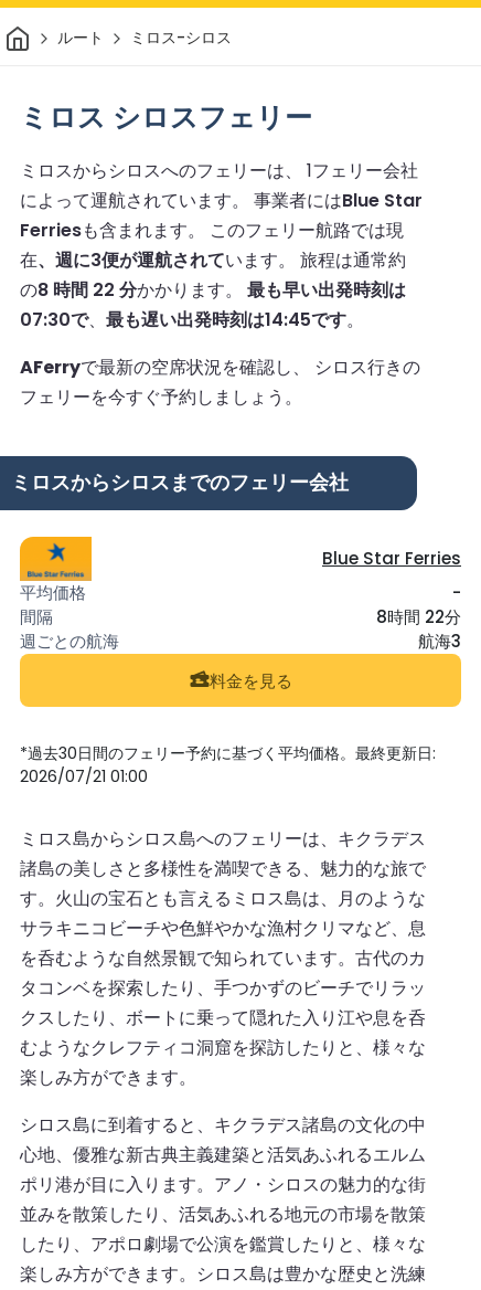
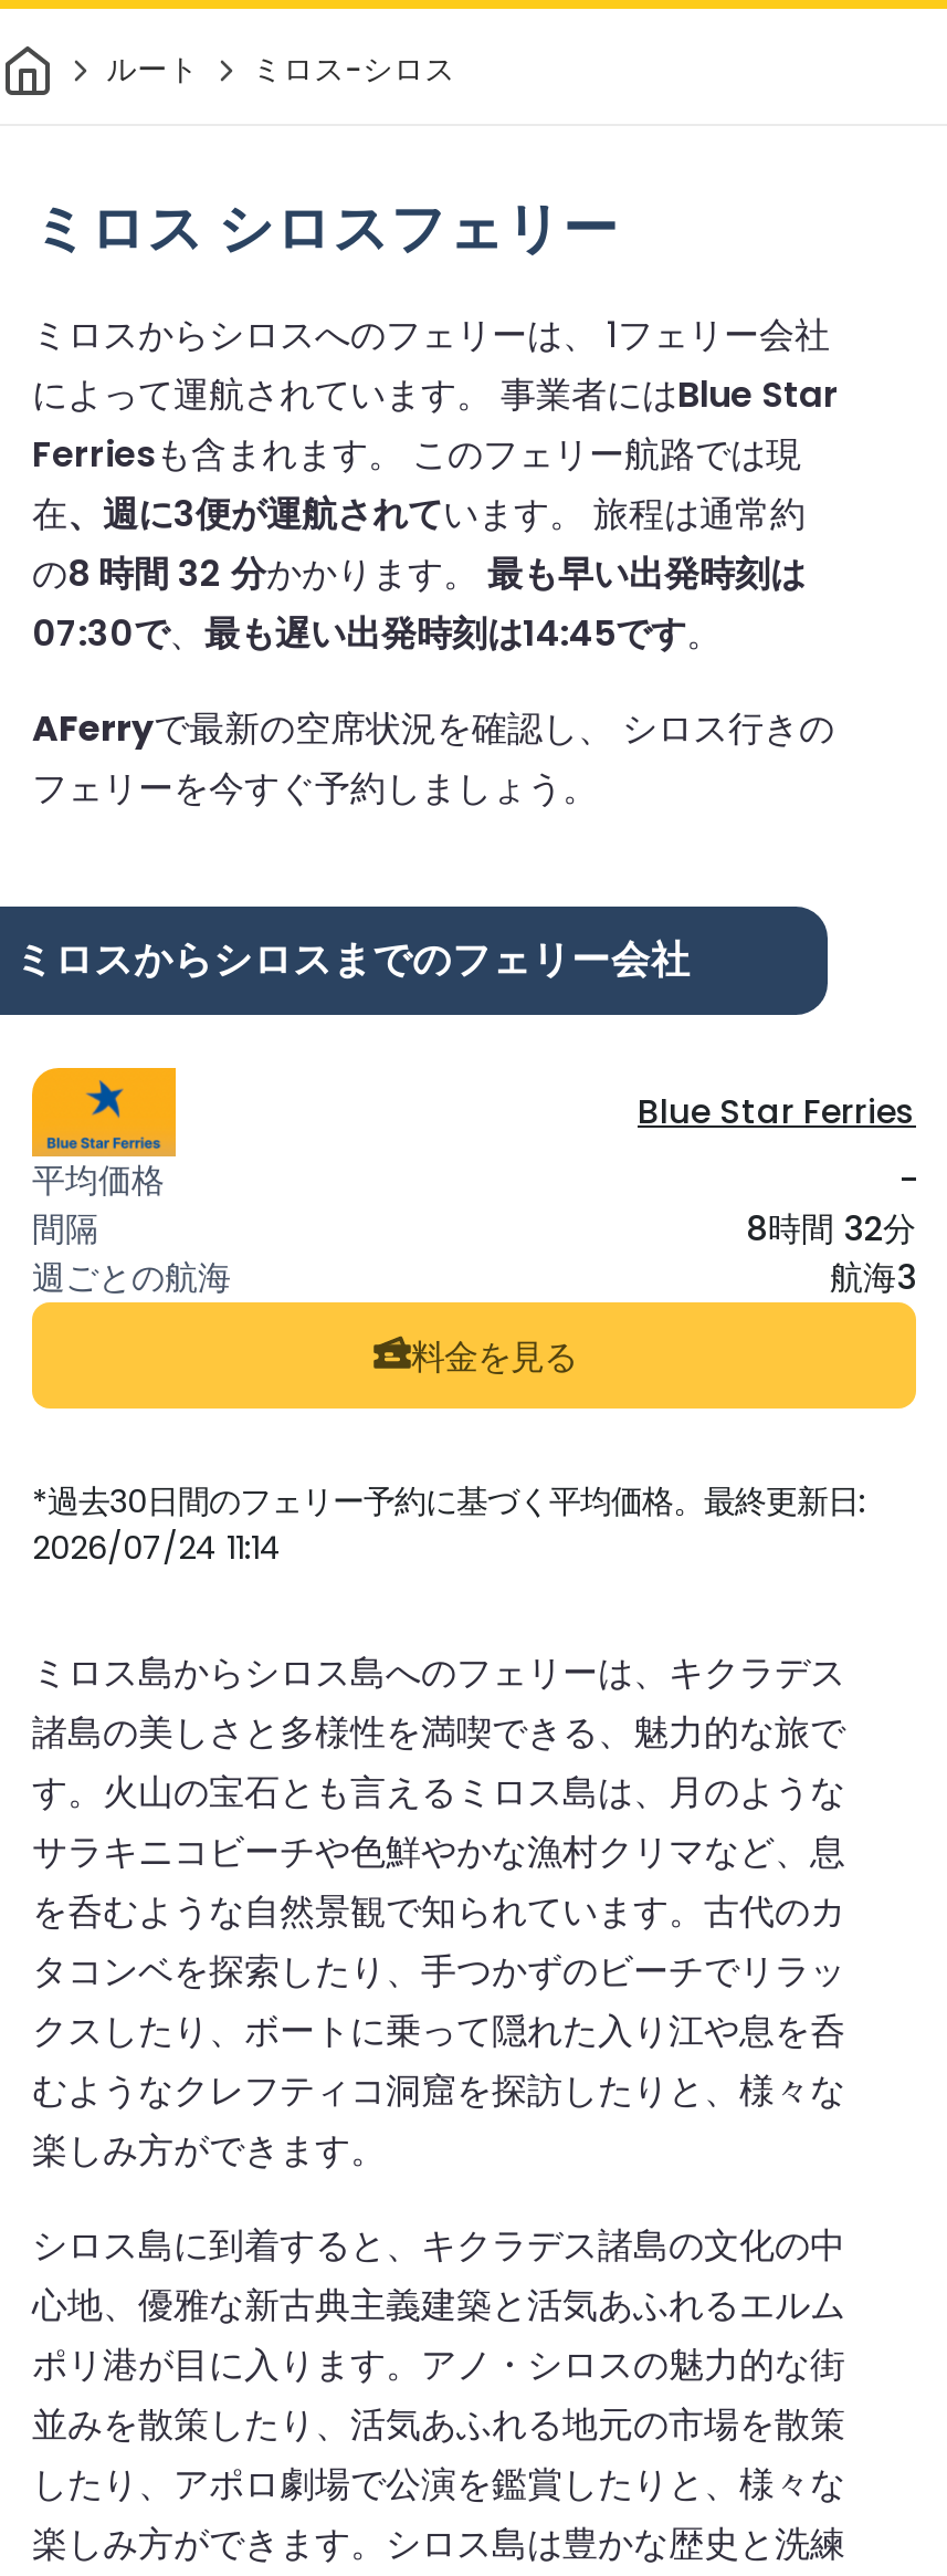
[20,277,406,302] の8 時間 22 分かかります。最も早い出発時刻は -> [32,548,806,599] の8 時間 32 分かかります。最も早い出発時刻は
[376,606,461,629] 8時間 22分 -> [746,1206,916,1252] 8時間 32分
[20,766,148,788] 2026/07/21 01:00 -> [32,1526,282,1571] 2026/07/24 11:14

